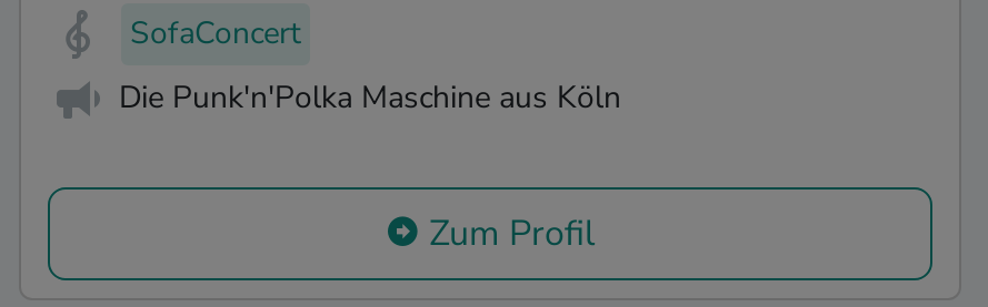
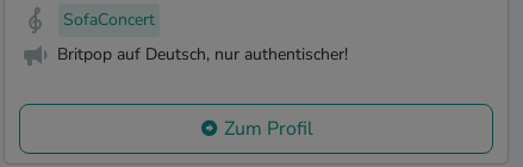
[119,76,621,118] Die Punk'n'Polka Maschine aus Köln -> [57,43,348,65] Britpop auf Deutsch, nur authentischer!

